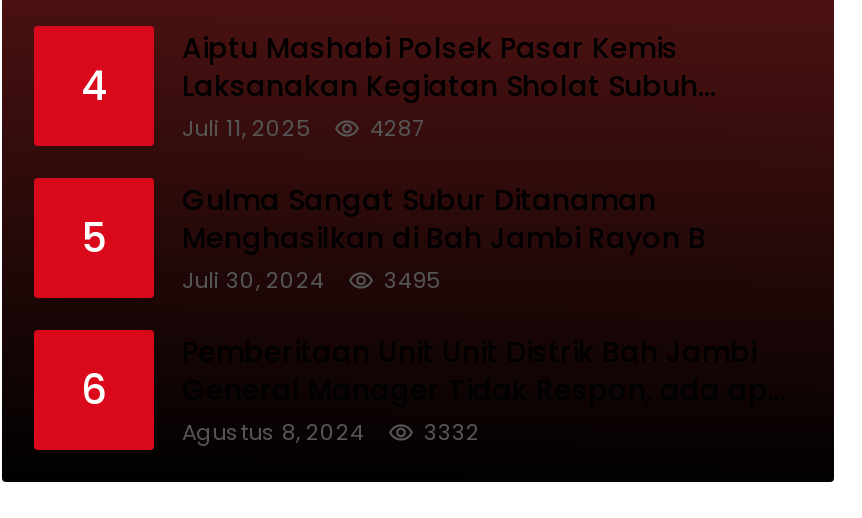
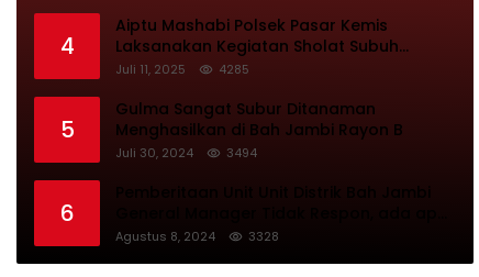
[370,112,424,144] 4287 -> [219,60,249,78] 4285
[182,264,440,296] Juli 30, 2024 3495 -> [115,144,257,162] Juli 30, 2024 3494
[424,416,480,448] 3332 -> [248,228,279,245] 3328

